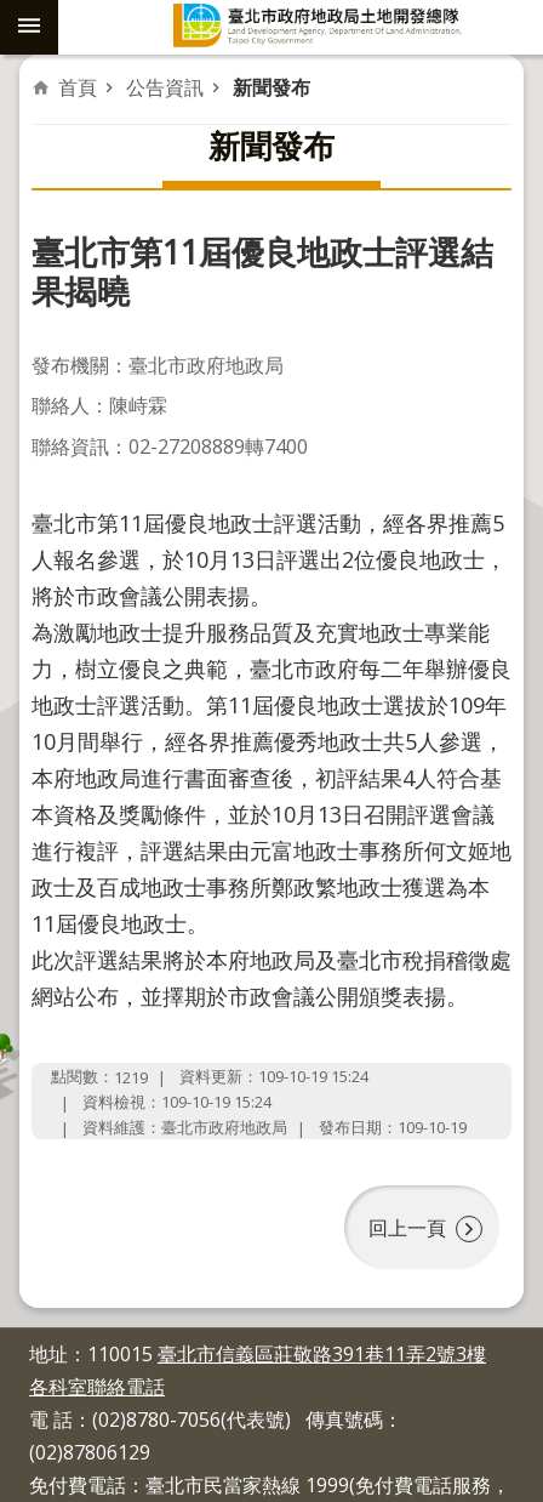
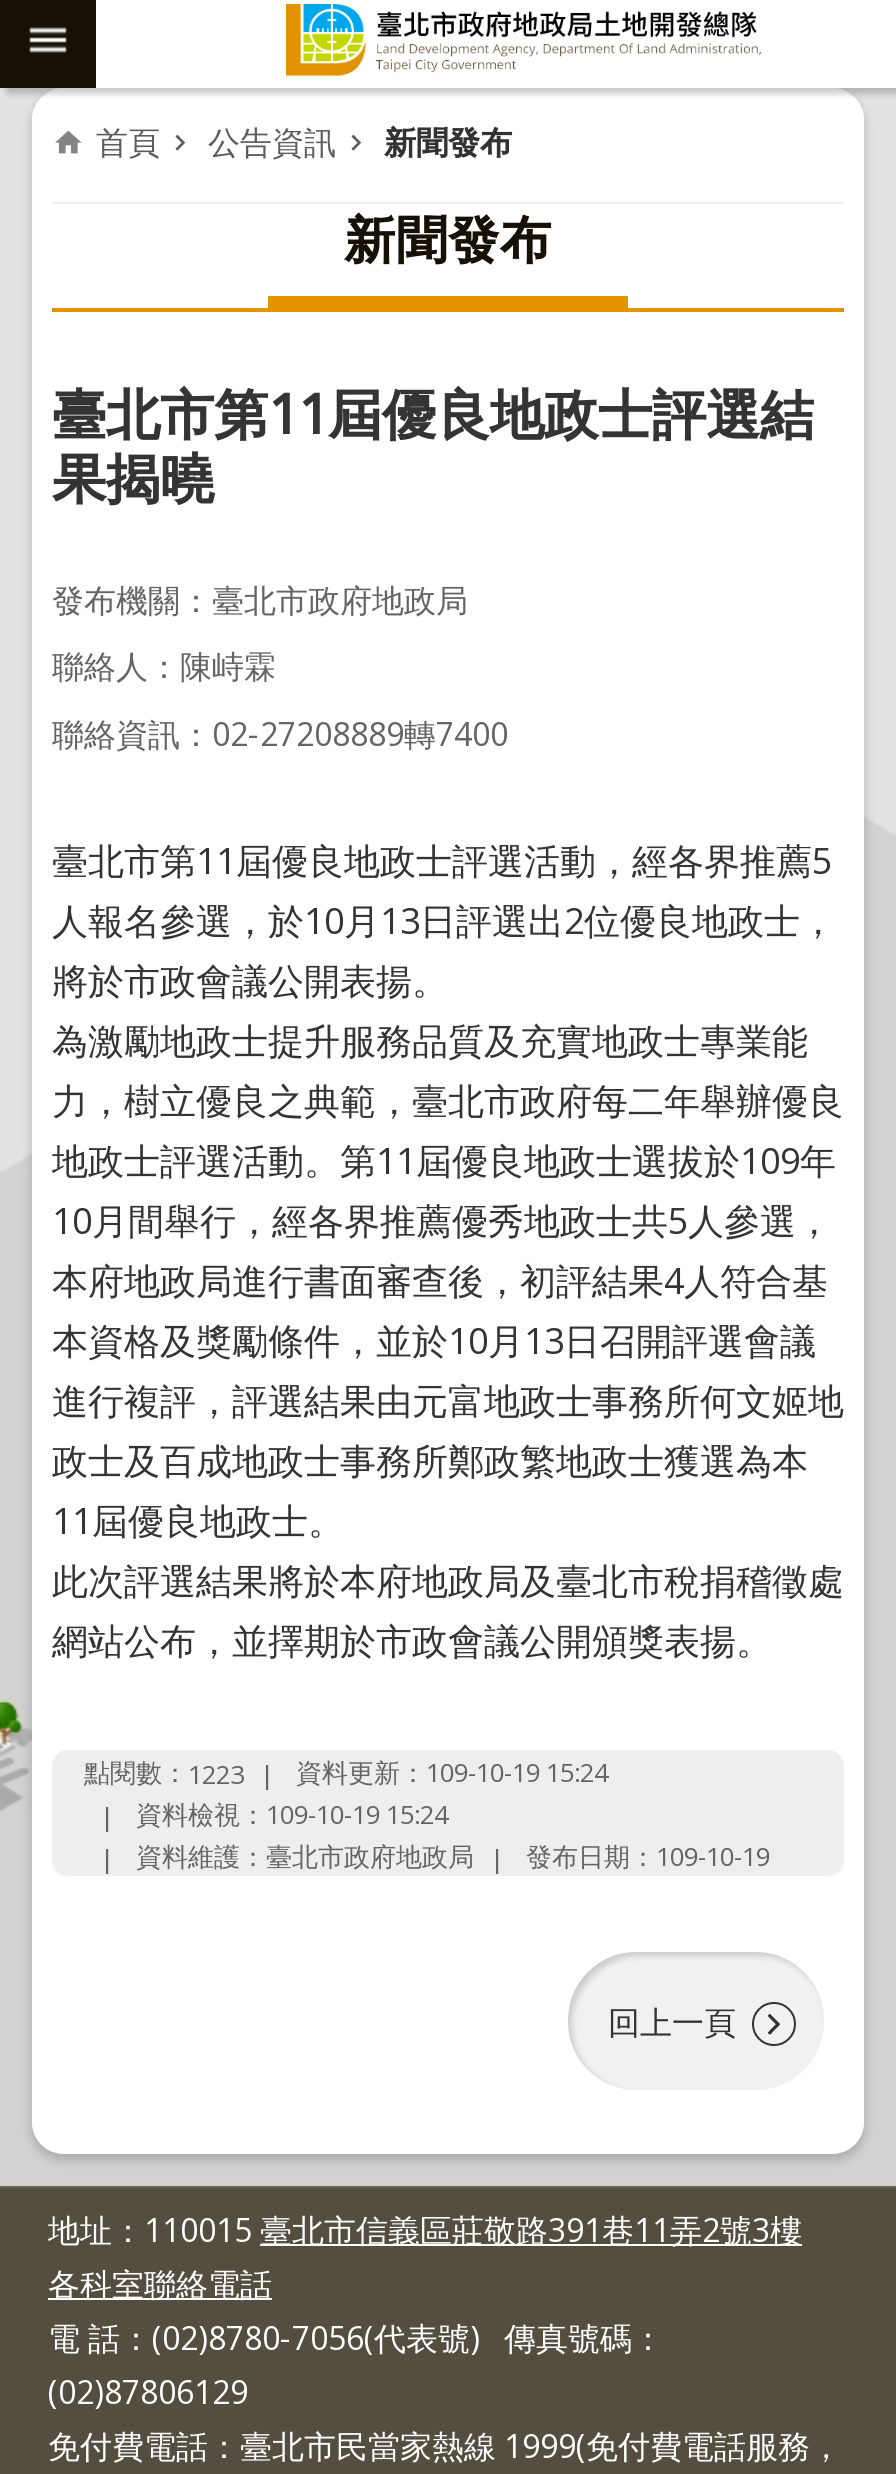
[51,1065,148,1089] 點閱數：1219 -> [84,1754,244,1793] 點閱數：1223

